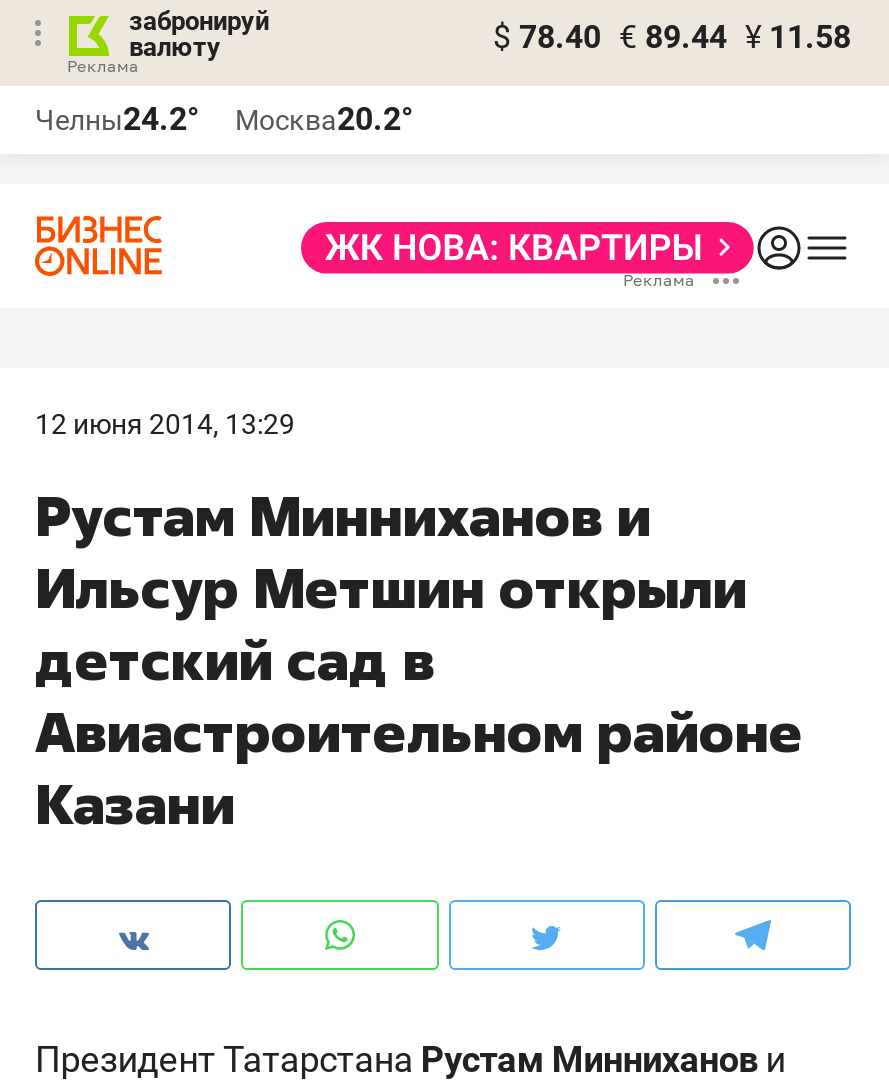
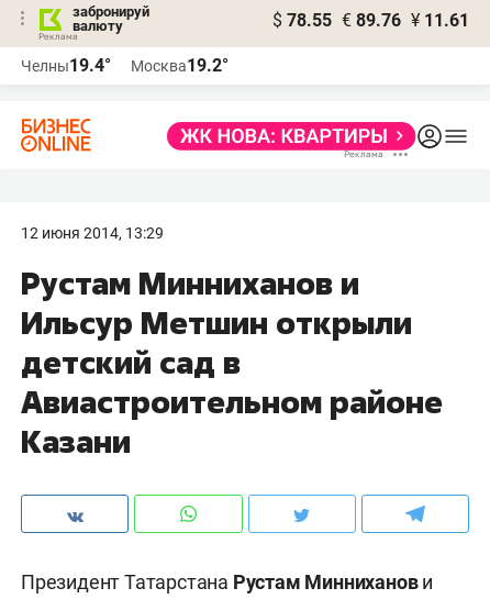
[493,18,851,56] $ 78.40 € 89.44 ¥ 11.58 -> [272,10,469,31] $ 78.55 € 89.76 ¥ 11.61
[35,100,199,138] Челны24.2° -> [21,55,111,76] Челны19.4°
[235,100,413,138] Москва20.2° -> [131,55,229,76] Москва19.2°

